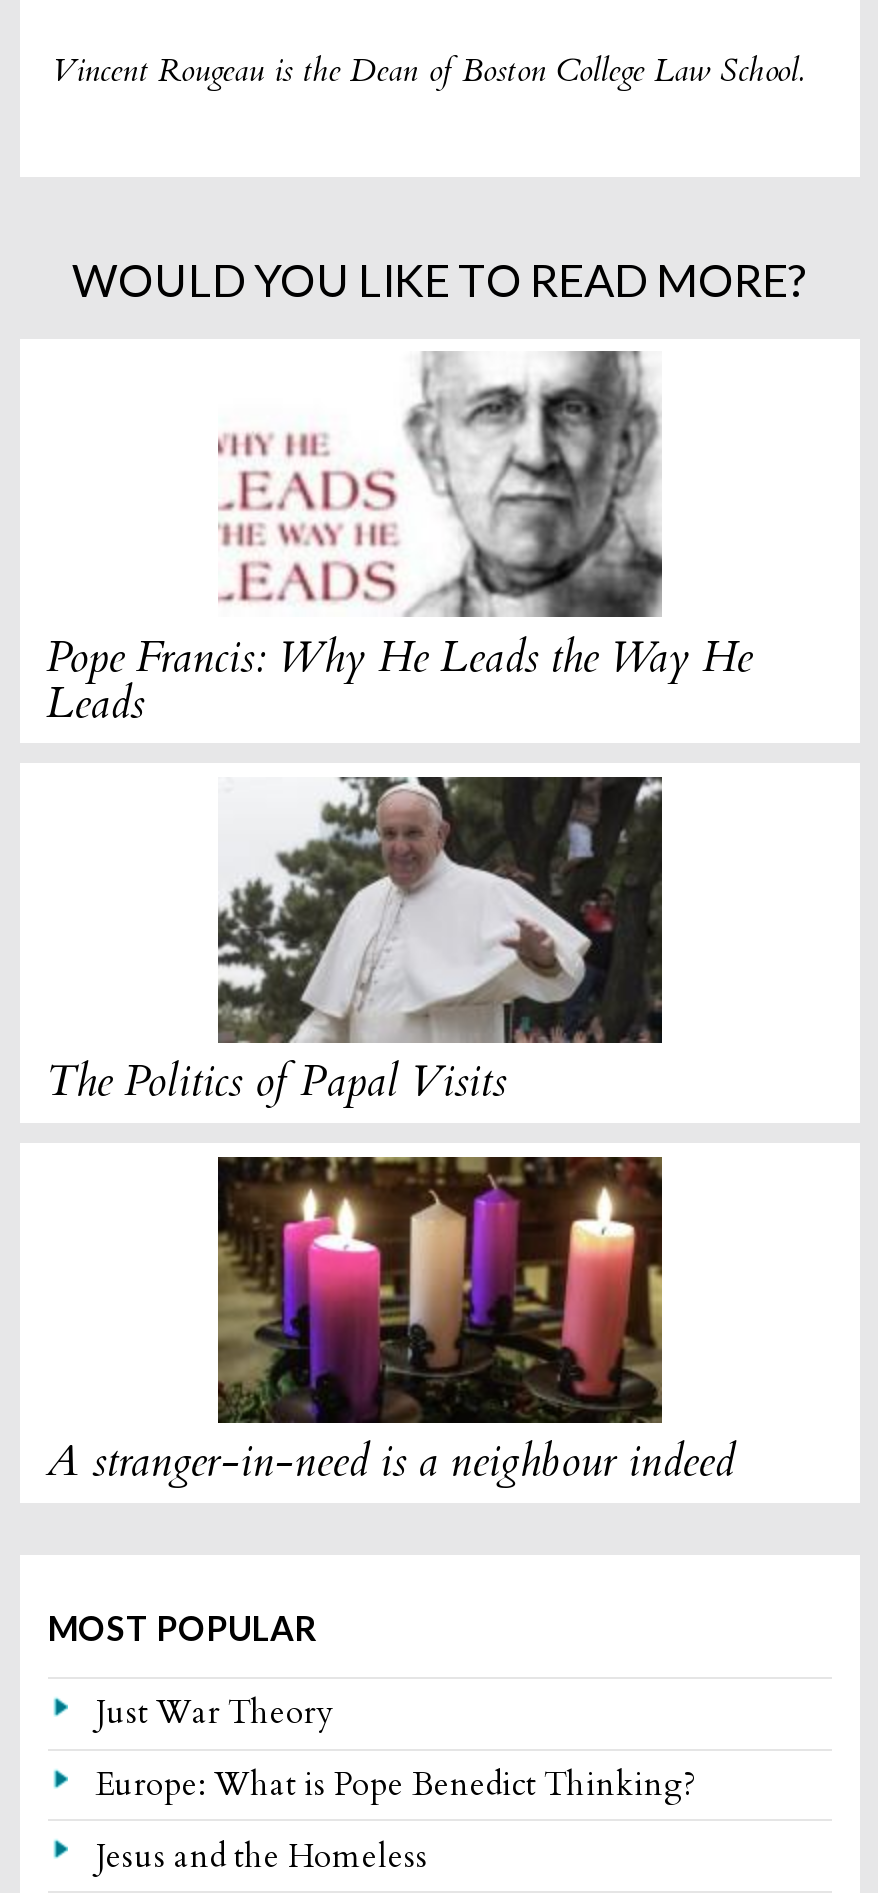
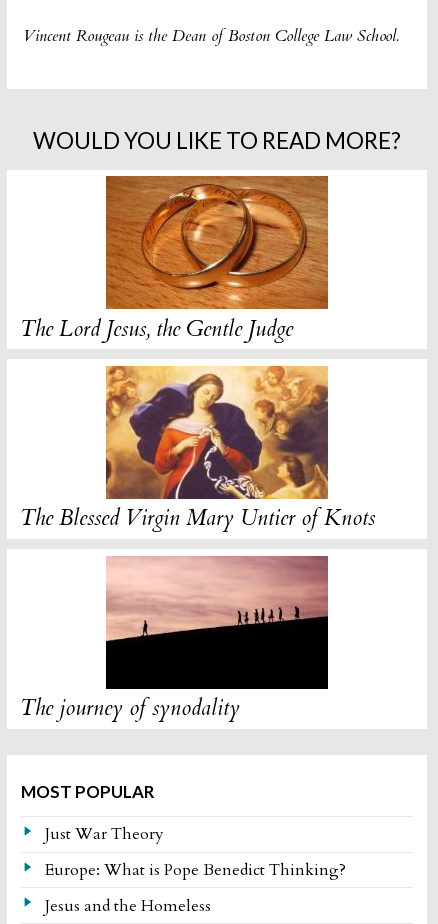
[46,351,752,732] [image] | Pope Francis: Why He Leads the Way He | Leads -> [20,175,329,344] [image] | The Lord Jesus, the Gentle Judge
[46,775,664,1112] [image] | The Politics of Papal Visits -> [20,365,375,533] [image] | The Blessed Virgin Mary Untier of Knots
[46,1155,734,1491] [image] | A stranger-in-need is a neighbour indeed -> [20,555,329,723] [image] | The journey of synodality

